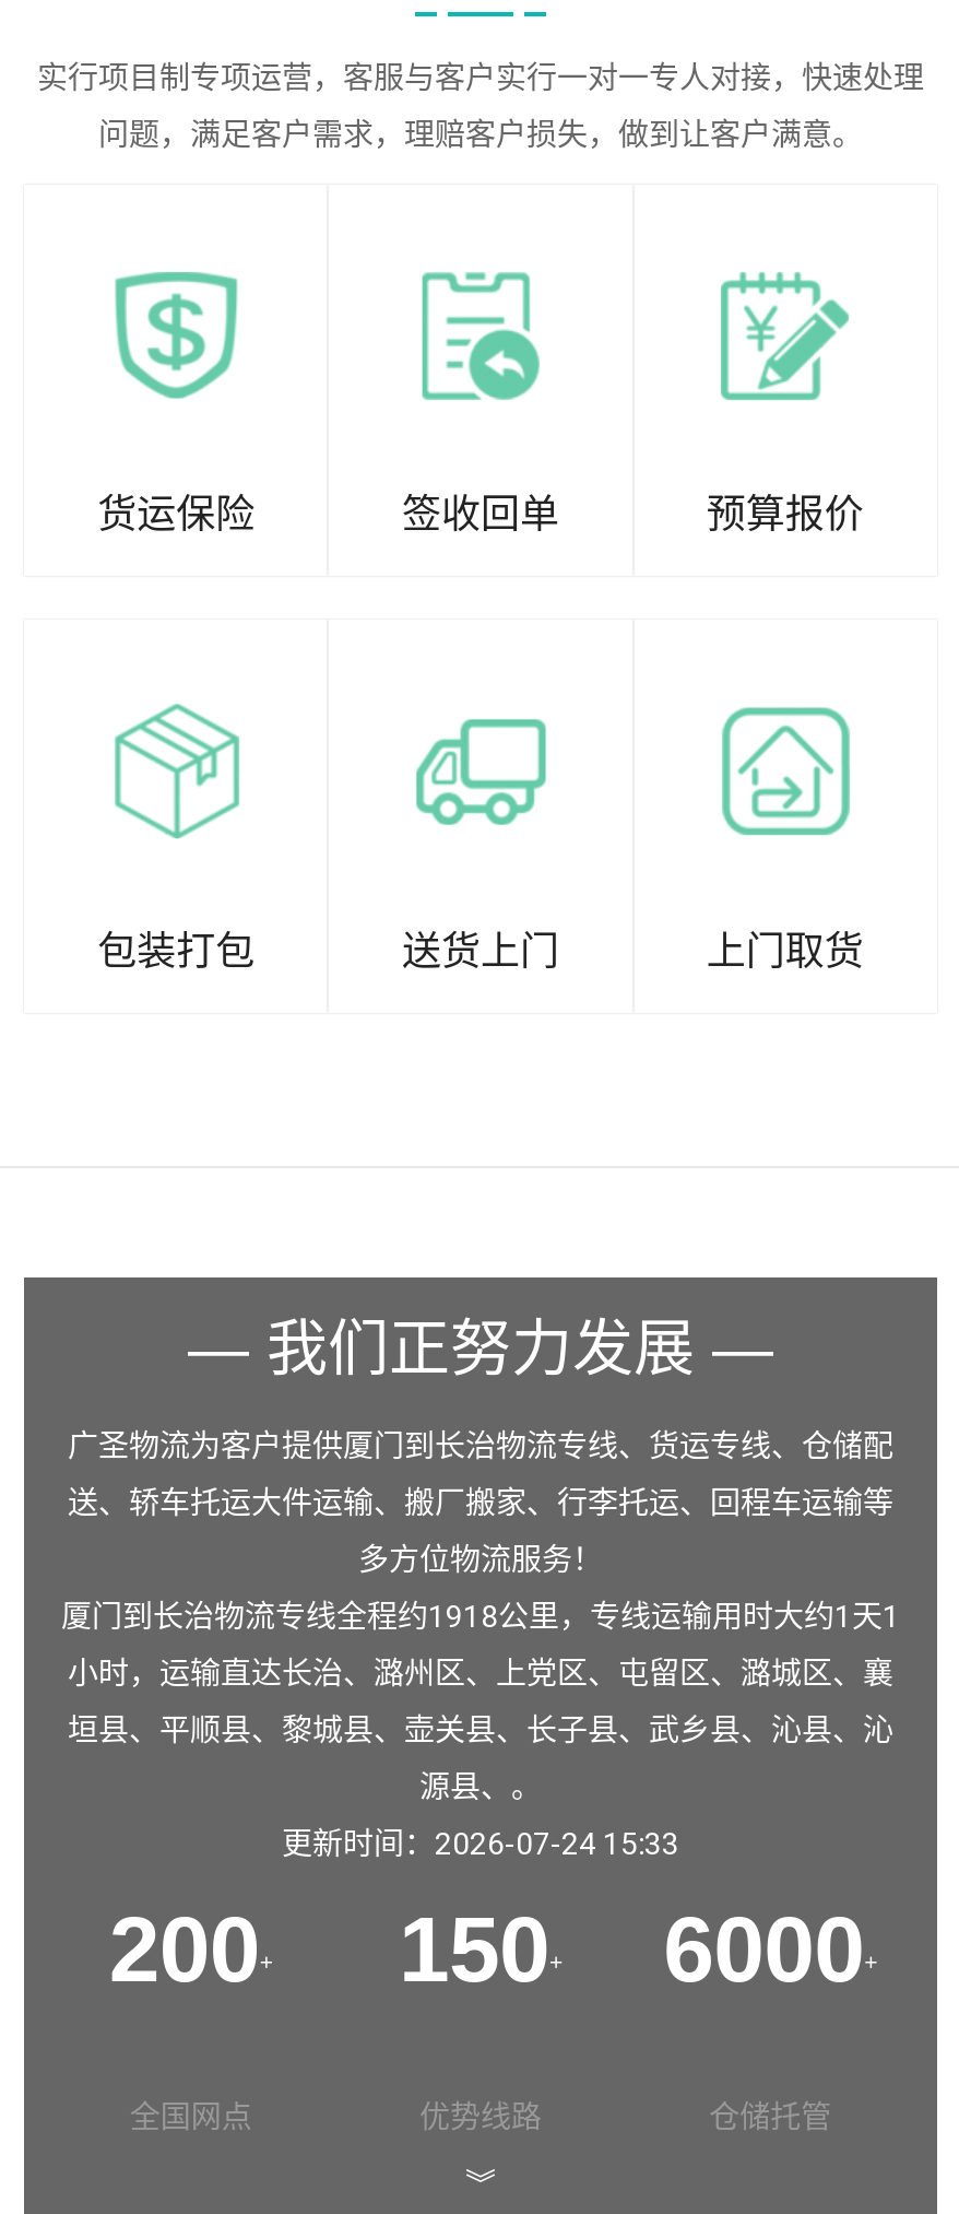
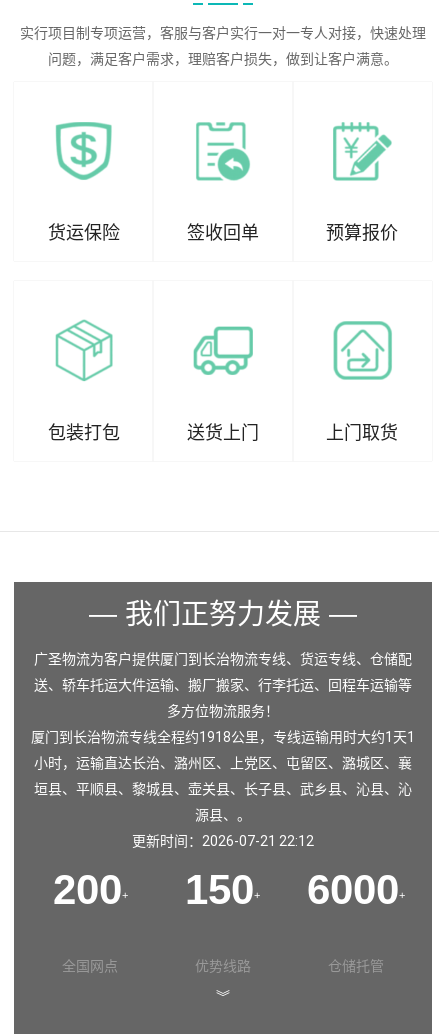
[282,1827,679,1862] 更新时间：2026-07-24 15:33 -> [132,833,314,849] 更新时间：2026-07-21 22:12

